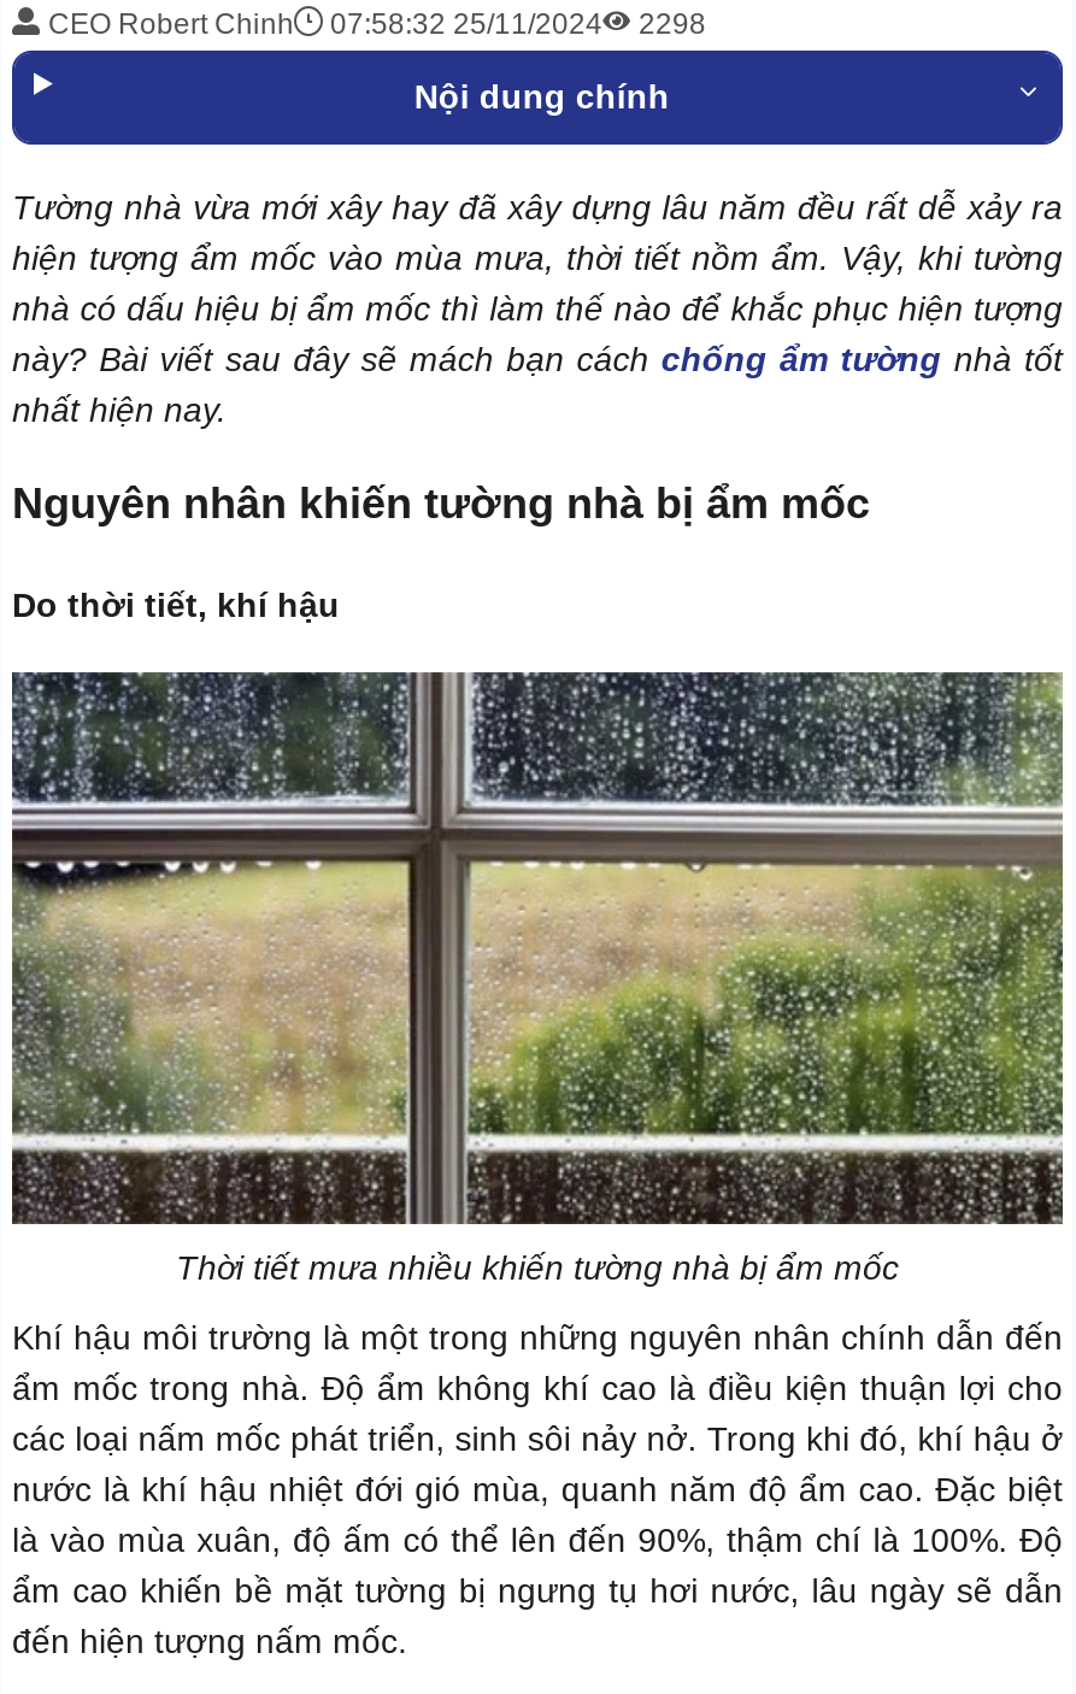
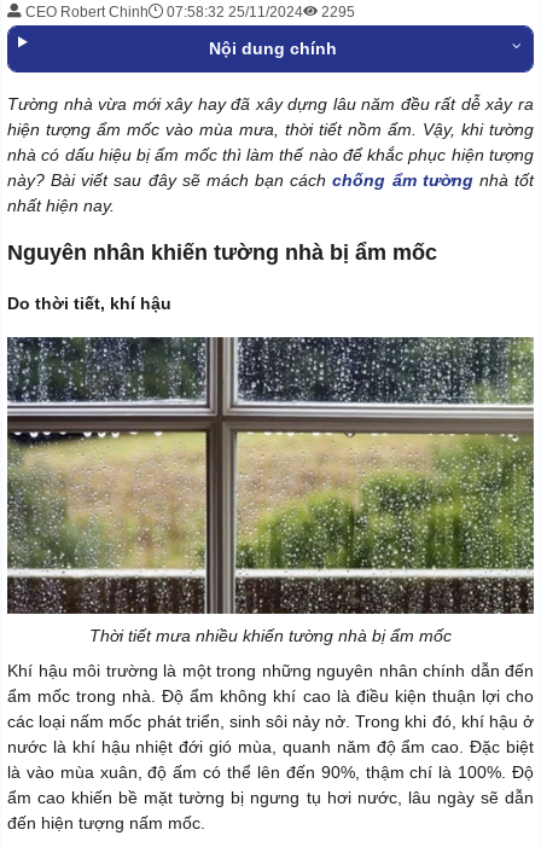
[41,8,706,41] CEO Robert Chinh 07:58:32 25/11/2024 2298 -> [22,4,355,21] CEO Robert Chinh 07:58:32 25/11/2024 2295

